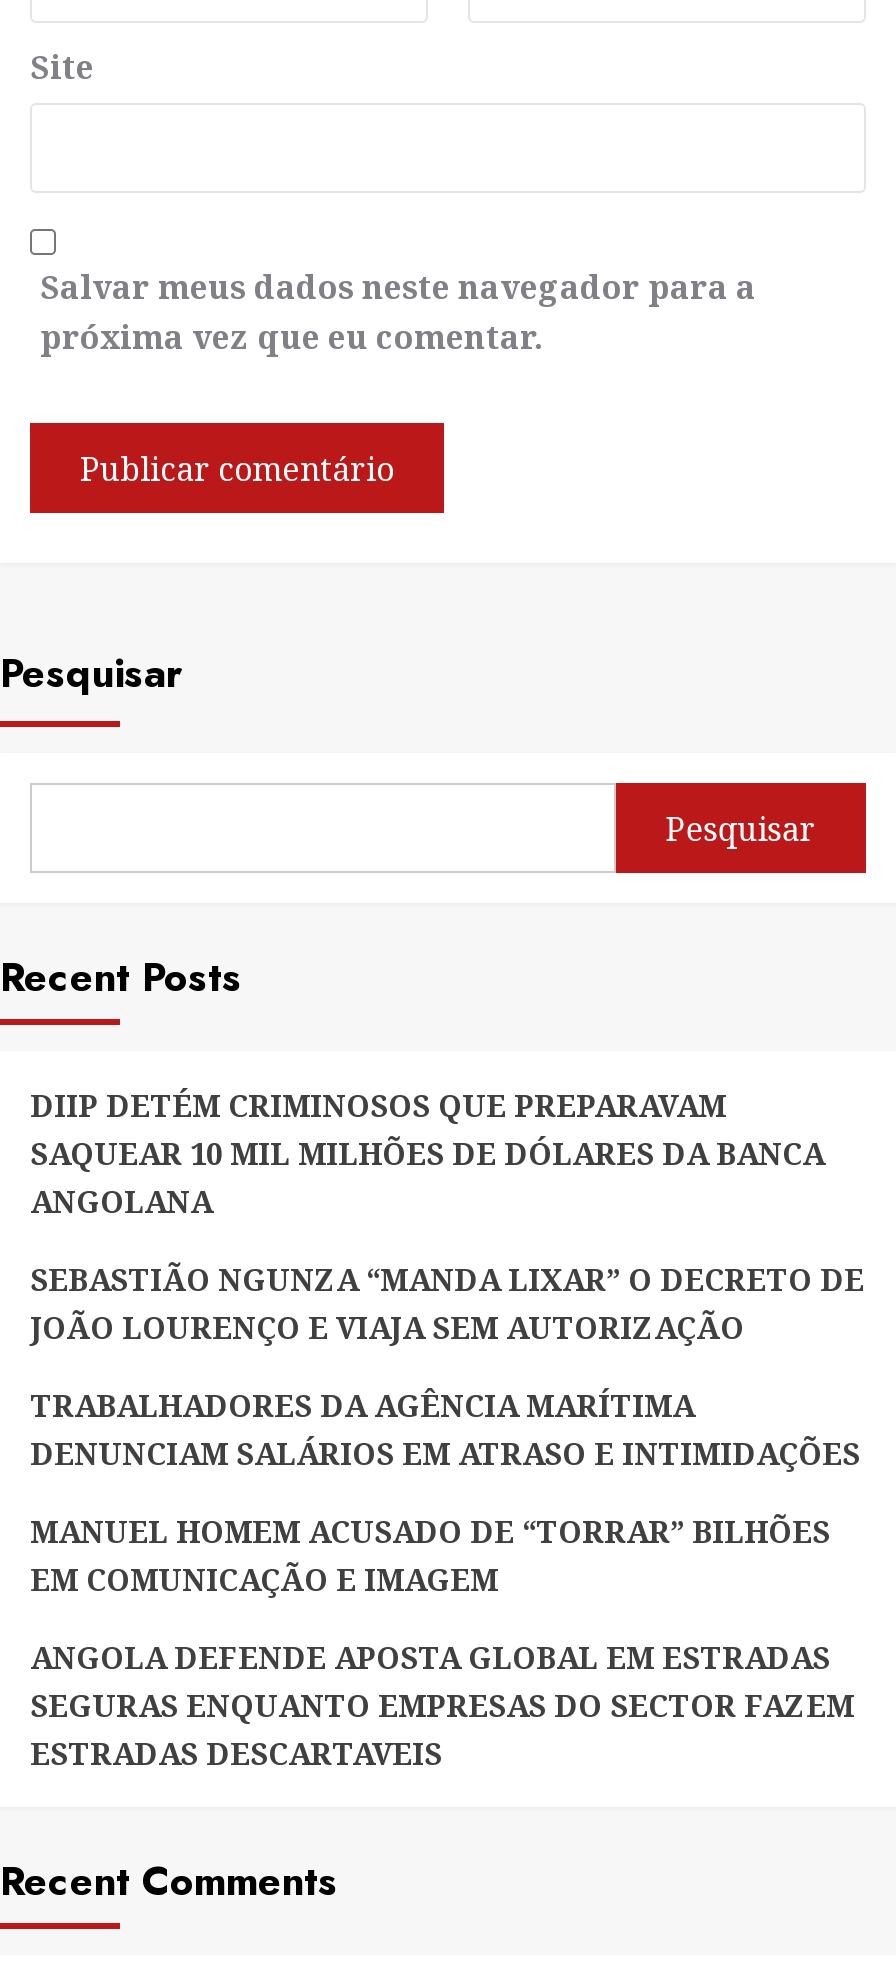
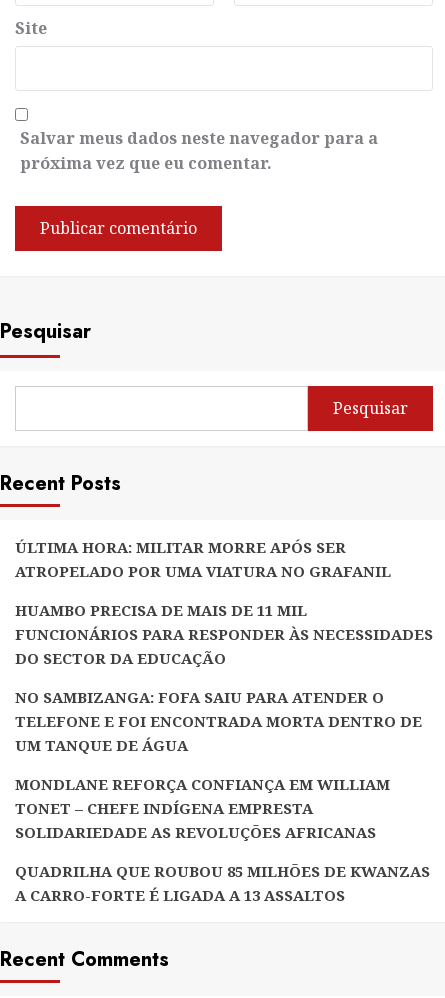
[30,1086,824,1222] DIIP DETÉM CRIMINOSOS QUE PREPARAVAM | SAQUEAR 10 MIL MILHÕES DE DÓLARES DA BANCA | ANGOLANA -> [15,536,391,580] ÚLTIMA HORA: MILITAR MORRE APÓS SER | ATROPELADO POR UMA VIATURA NO GRAFANIL
[30,1260,864,1348] SEBASTIÃO NGUNZA “MANDA LIXAR” O DECRETO DE | JOÃO LOURENÇO E VIAJA SEM AUTORIZAÇÃO -> [15,599,433,667] HUAMBO PRECISA DE MAIS DE 11 MIL | FUNCIONÁRIOS PARA RESPONDER ÀS NECESSIDADES | DO SECTOR DA EDUCAÇÃO
[30,1386,860,1474] TRABALHADORES DA AGÊNCIA MARÍTIMA | DENUNCIAM SALÁRIOS EM ATRASO E INTIMIDAÇÕES -> [15,686,422,754] NO SAMBIZANGA: FOFA SAIU PARA ATENDER O | TELEFONE E FOI ENCONTRADA MORTA DENTRO DE | UM TANQUE DE ÁGUA
[30,1512,830,1600] MANUEL HOMEM ACUSADO DE “TORRAR” BILHÕES | EM COMUNICAÇÃO E IMAGEM -> [15,773,390,841] MONDLANE REFORÇA CONFIANÇA EM WILLIAM | TONET – CHEFE INDÍGENA EMPRESTA | SOLIDARIEDADE AS REVOLUÇÕES AFRICANAS
[30,1638,854,1774] ANGOLA DEFENDE APOSTA GLOBAL EM ESTRADAS | SEGURAS ENQUANTO EMPRESAS DO SECTOR FAZEM | ESTRADAS DESCARTAVEIS -> [15,860,430,904] QUADRILHA QUE ROUBOU 85 MILHÕES DE KWANZAS | A CARRO-FORTE É LIGADA A 13 ASSALTOS

